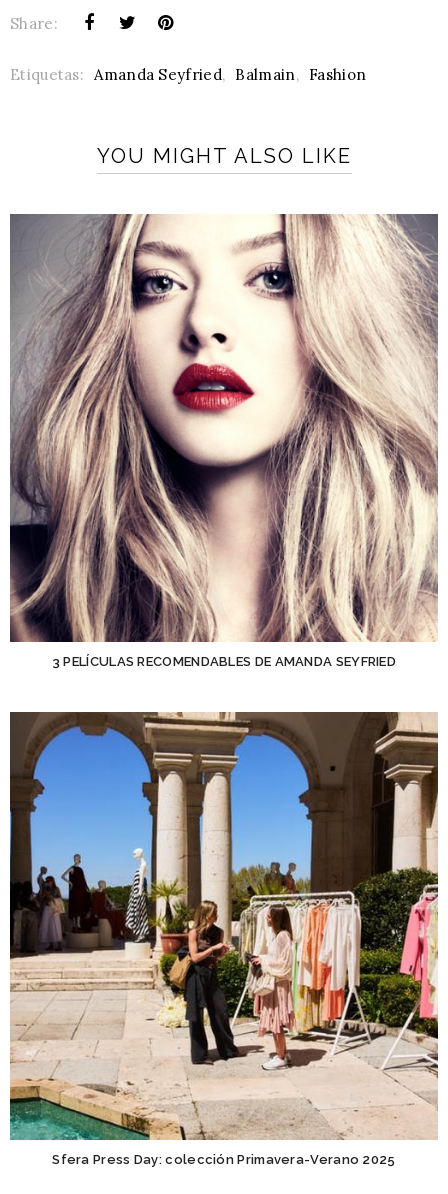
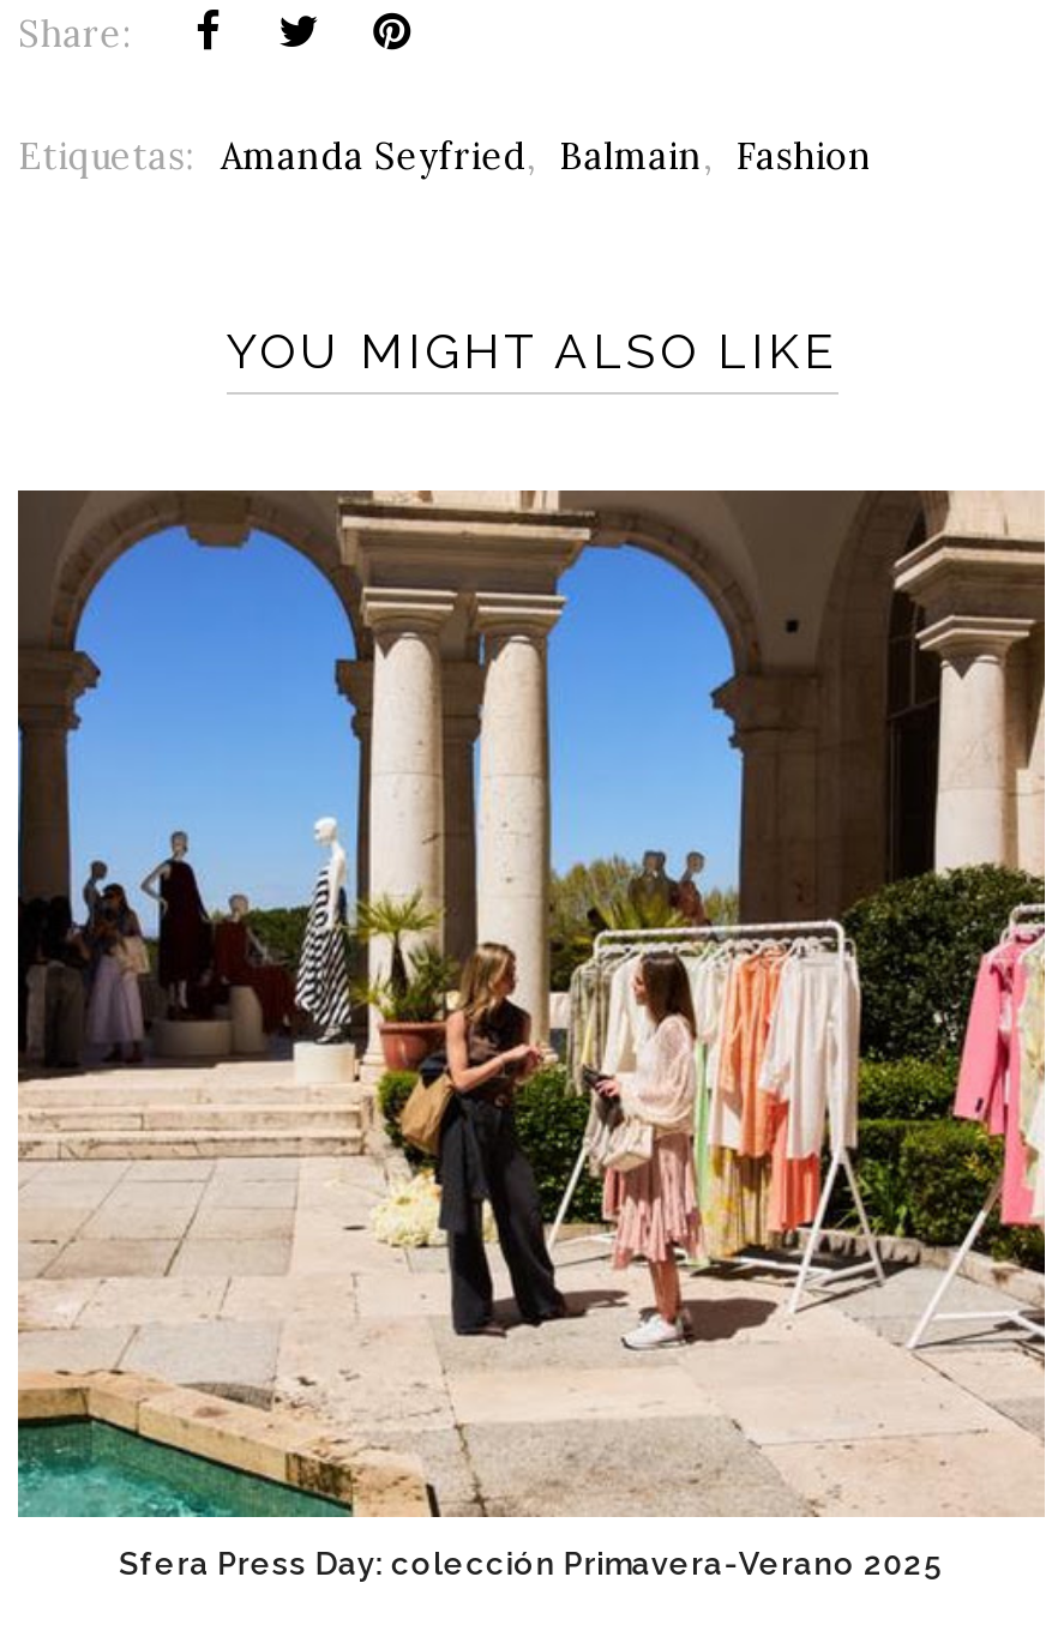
[9,214,439,669] [image] | 3 PELÍCULAS RECOMENDABLES DE AMANDA SEYFRIED -> none

